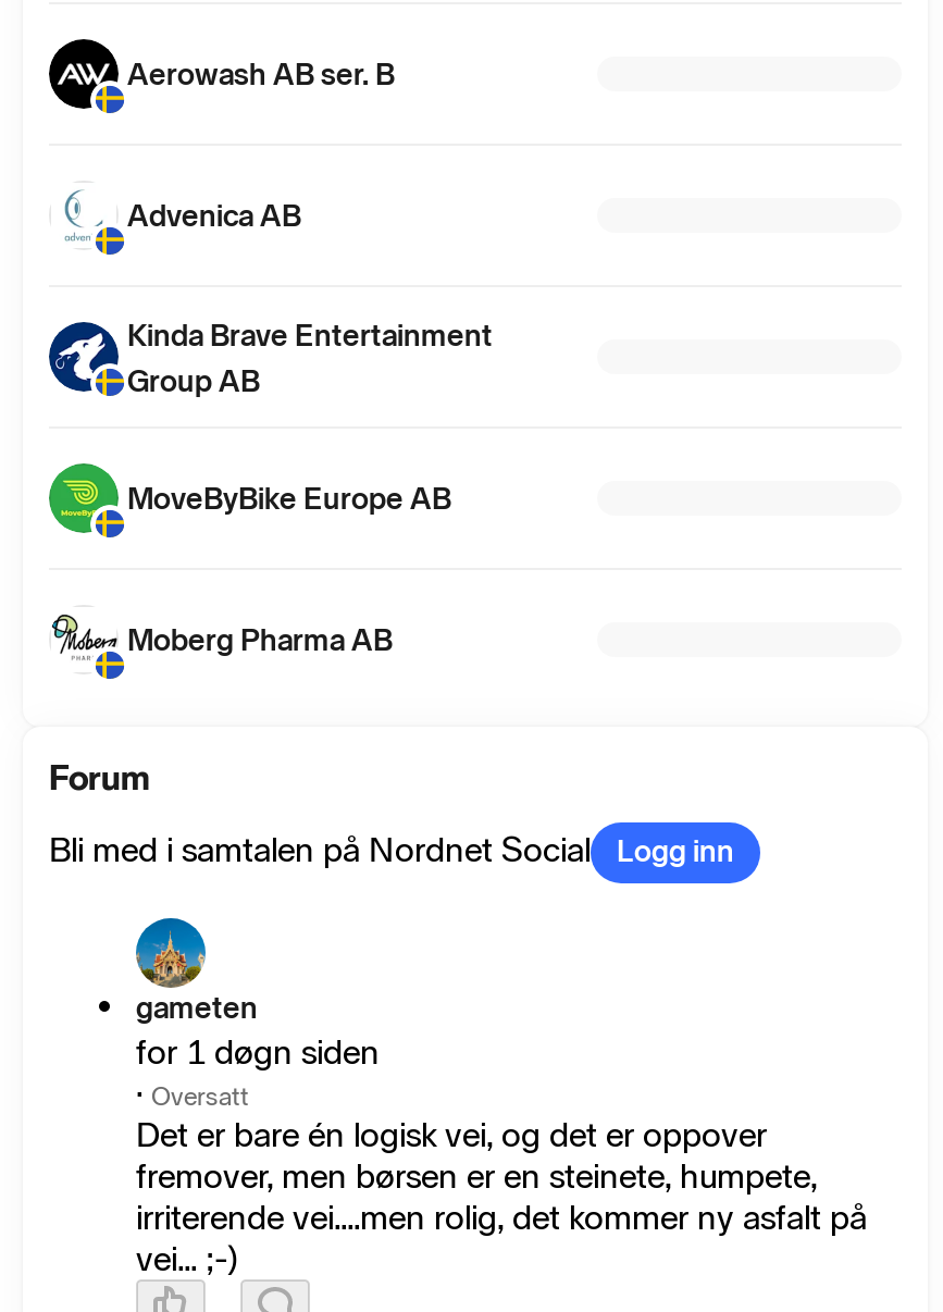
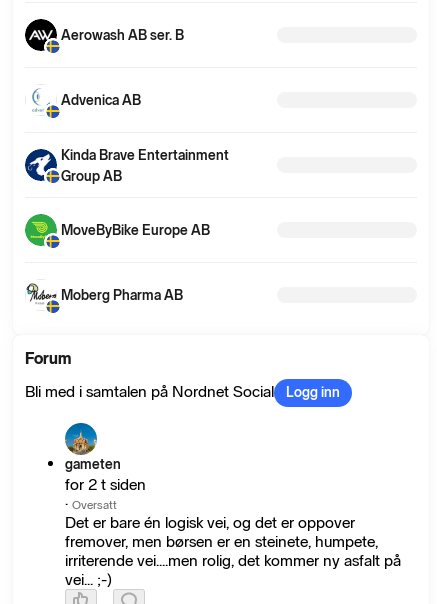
[136,1032,380,1073] for 1 døgn siden -> [65,475,146,494] for 2 t siden

